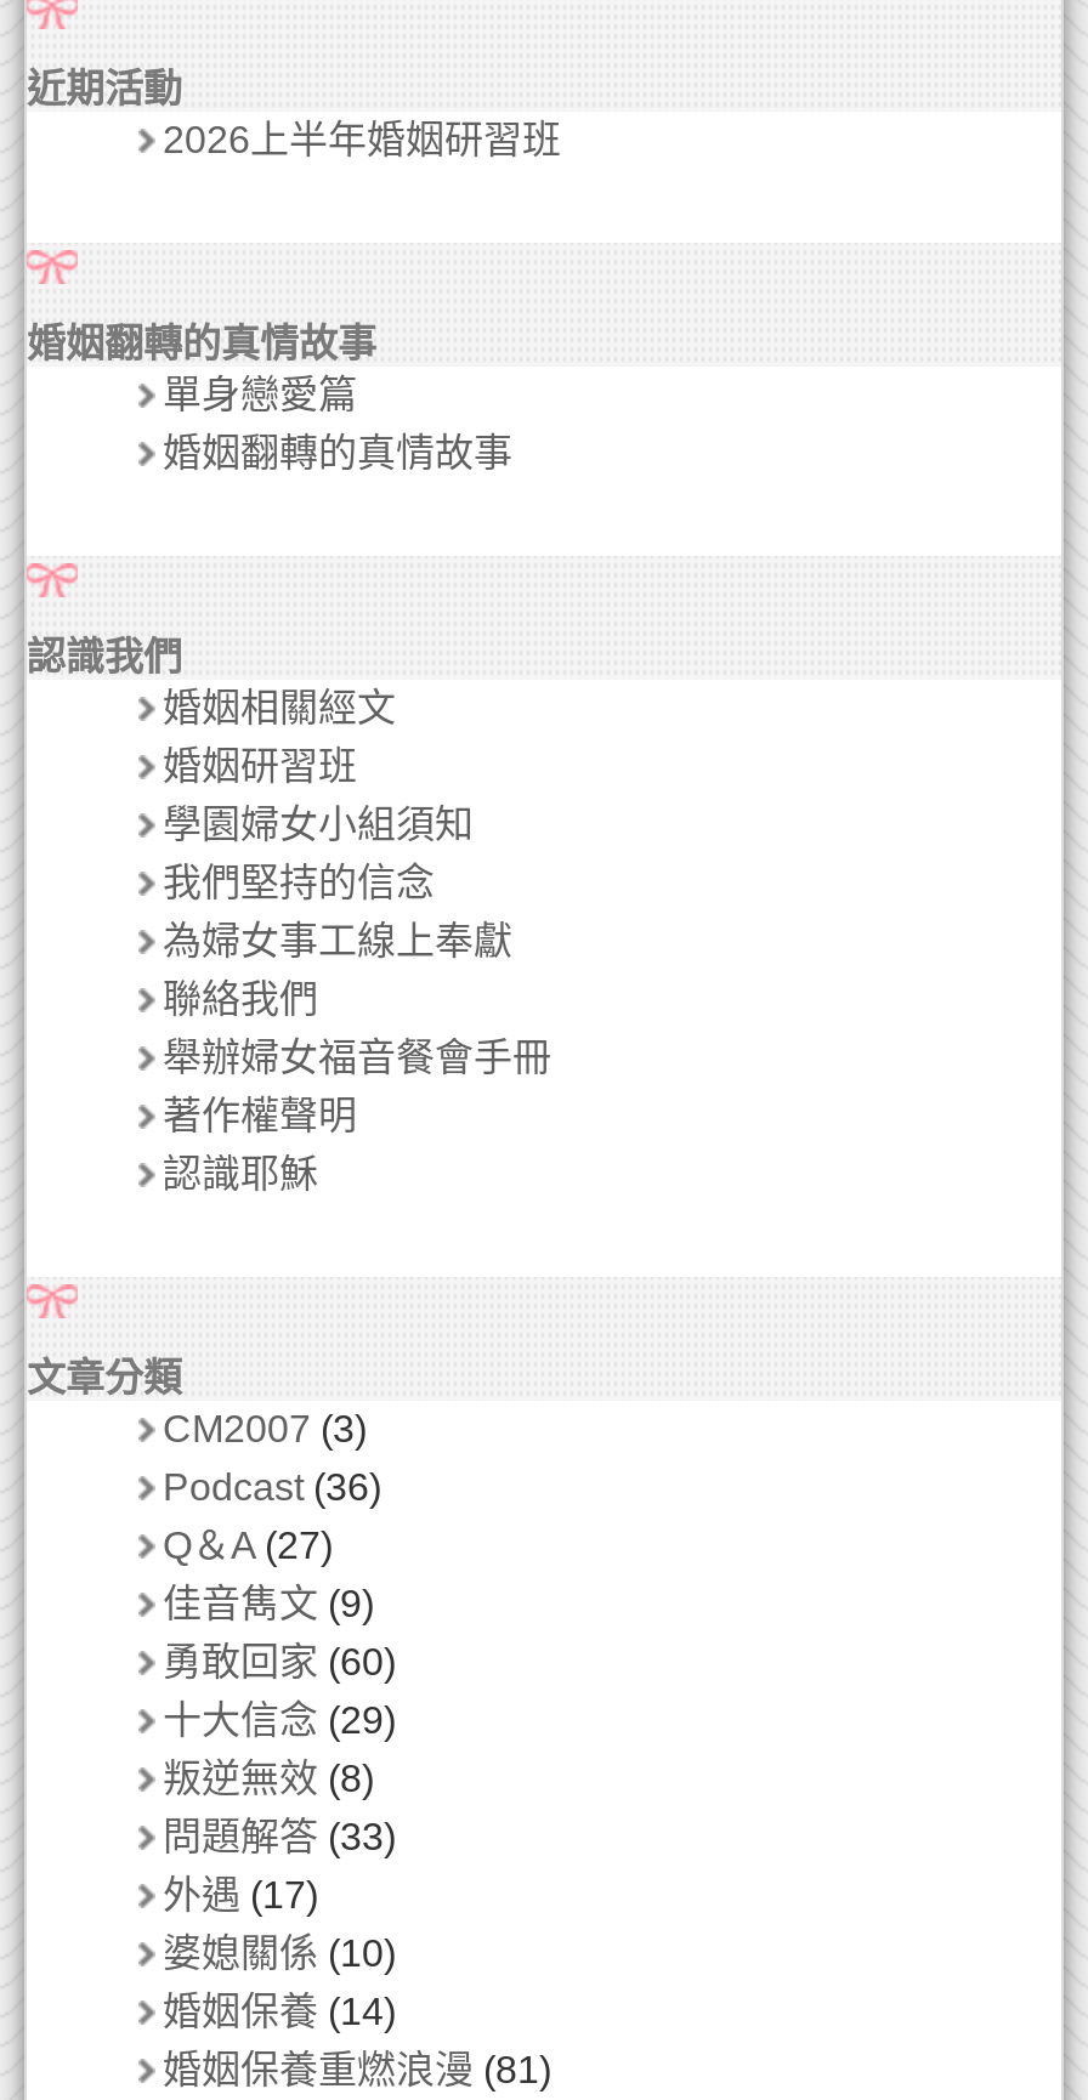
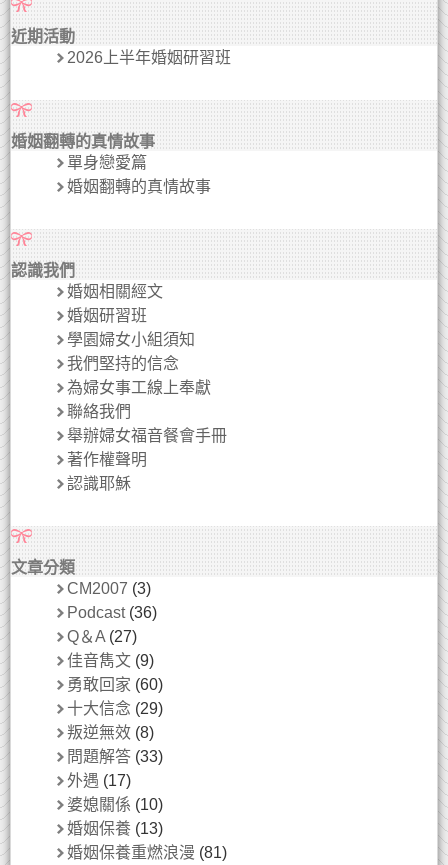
[163,1991,396,2032] 婚姻保養(14) -> [67,820,163,837] 婚姻保養(13)

